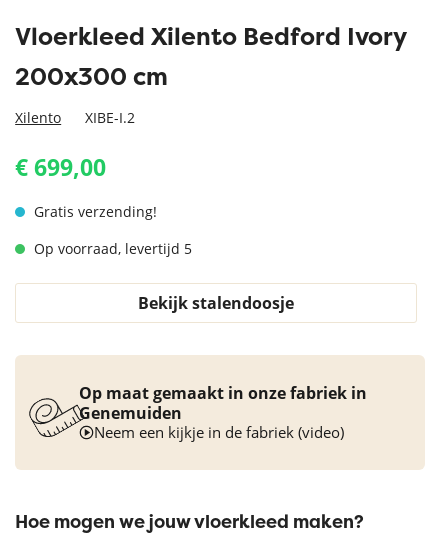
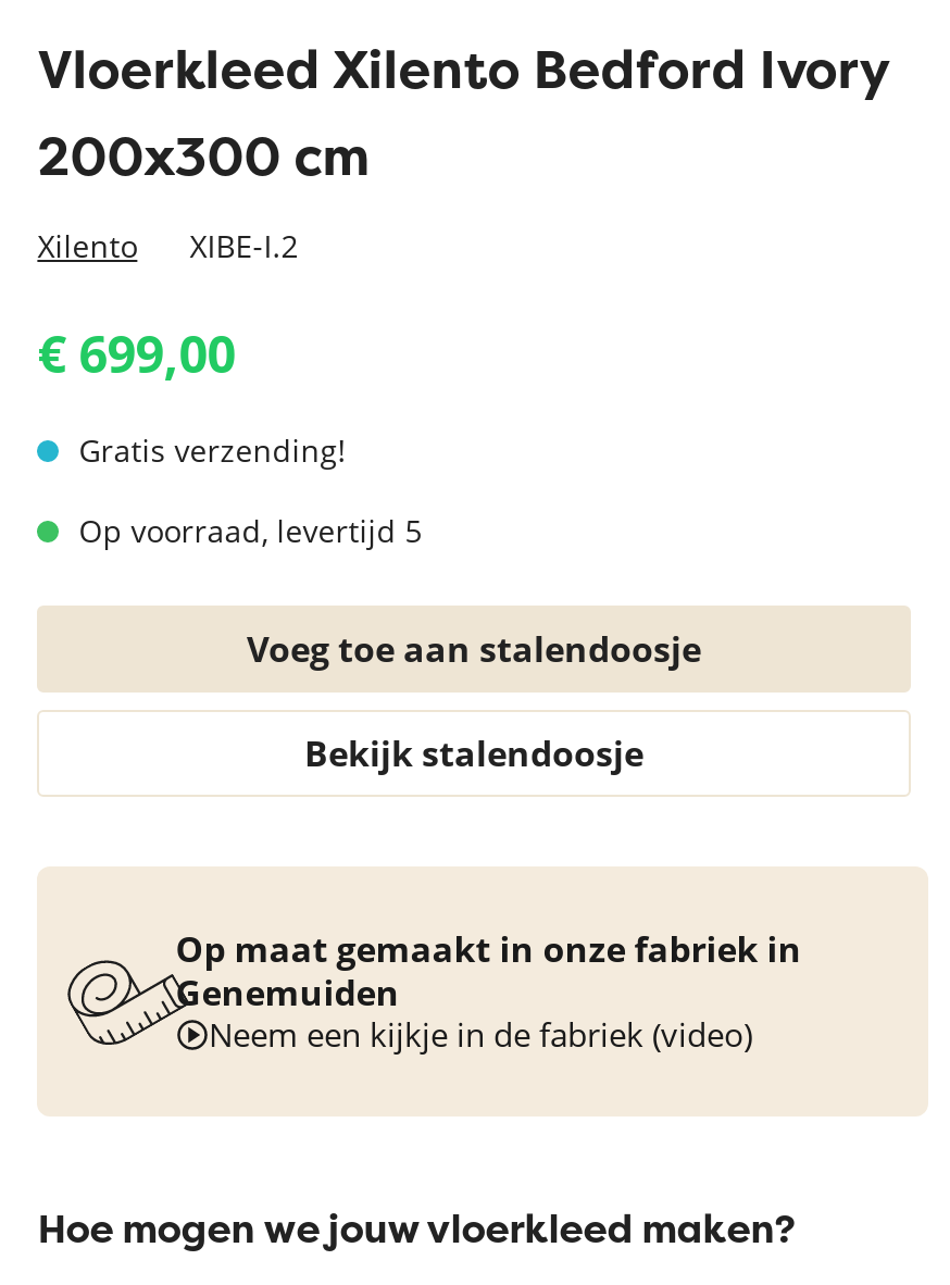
none -> [247,625,701,673] Voeg toe aan stalendoosje

